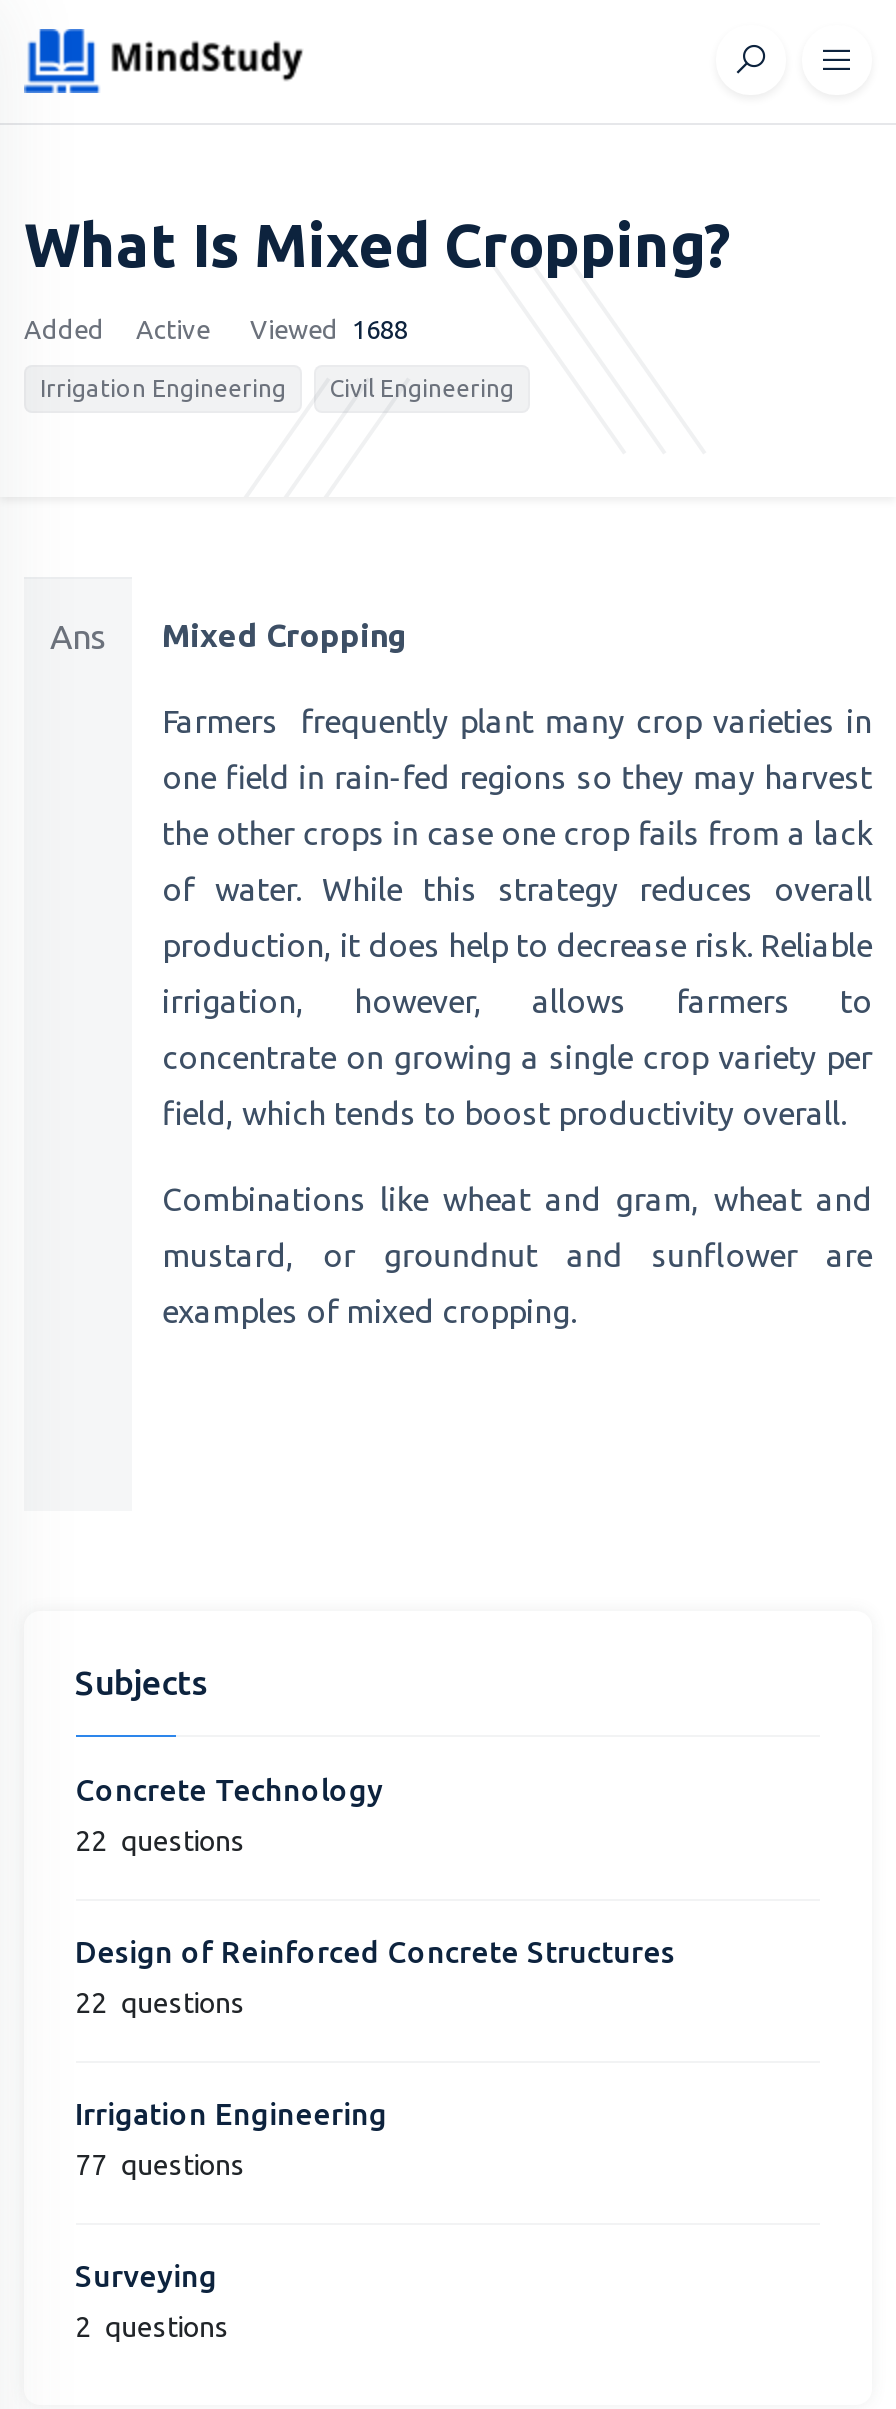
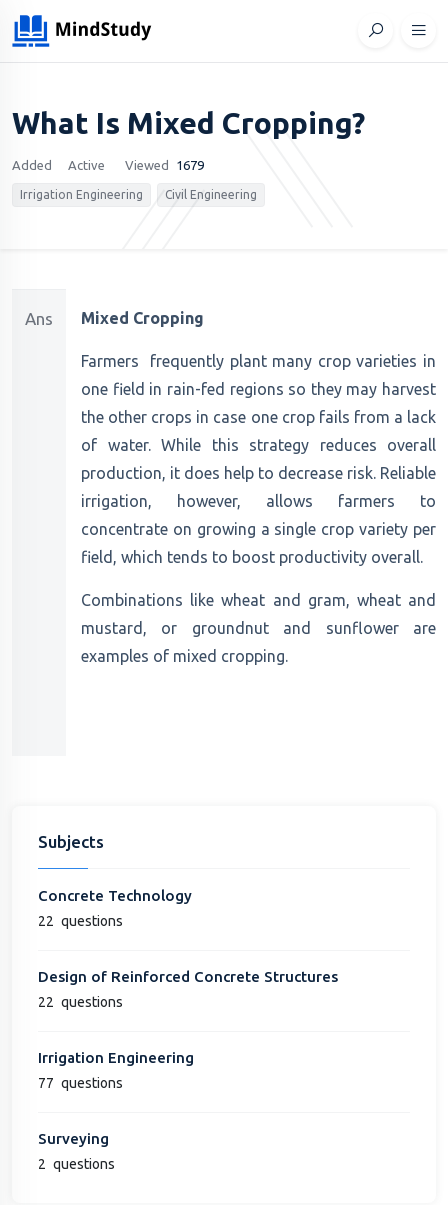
[24,315,408,343] Added Active Viewed 1688 -> [12,158,204,172] Added Active Viewed 1679

